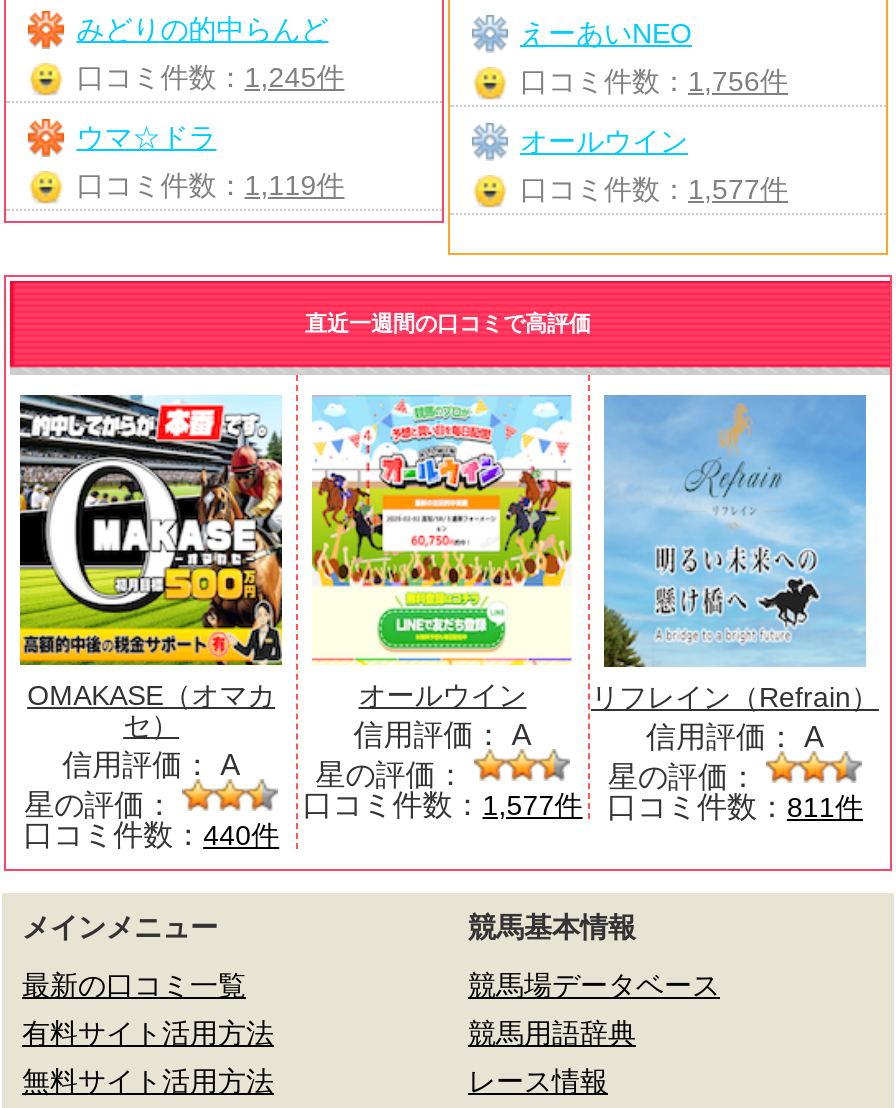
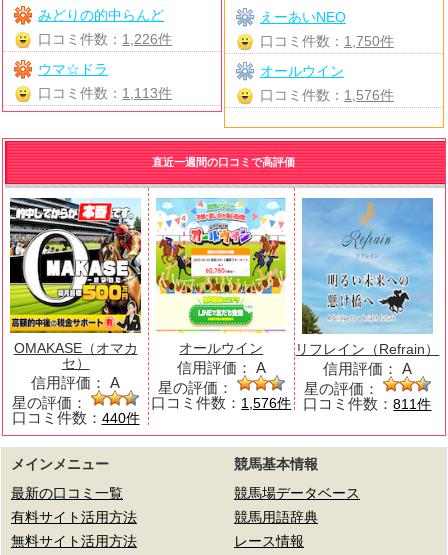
[76,61,344,93] 口コミ件数：1,245件 -> [38,31,172,47] 口コミ件数：1,226件
[520,65,788,97] 口コミ件数：1,756件 -> [260,33,394,49] 口コミ件数：1,750件
[76,169,344,201] 口コミ件数：1,119件 -> [38,85,172,101] 口コミ件数：1,113件
[520,173,788,205] 口コミ件数：1,577件 -> [260,87,394,103] 口コミ件数：1,576件
[303,787,583,821] 口コミ件数：1,577件 -> [151,394,291,411] 口コミ件数：1,576件

